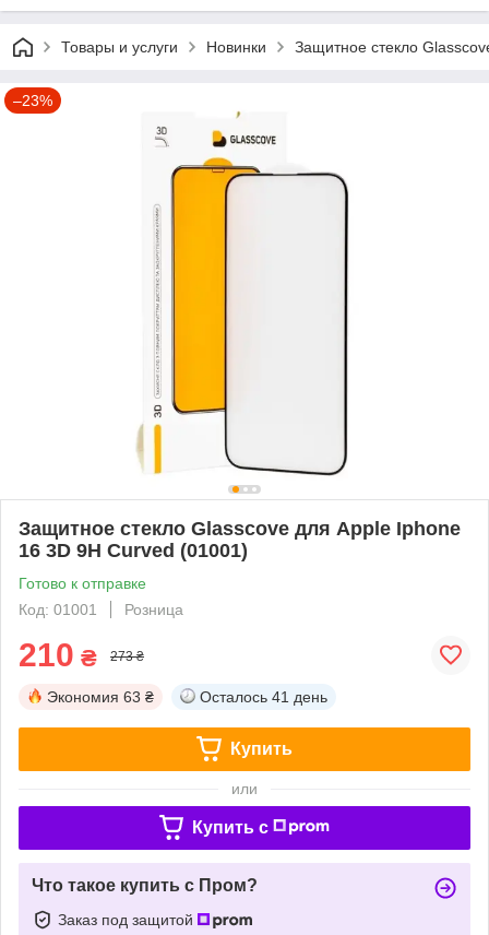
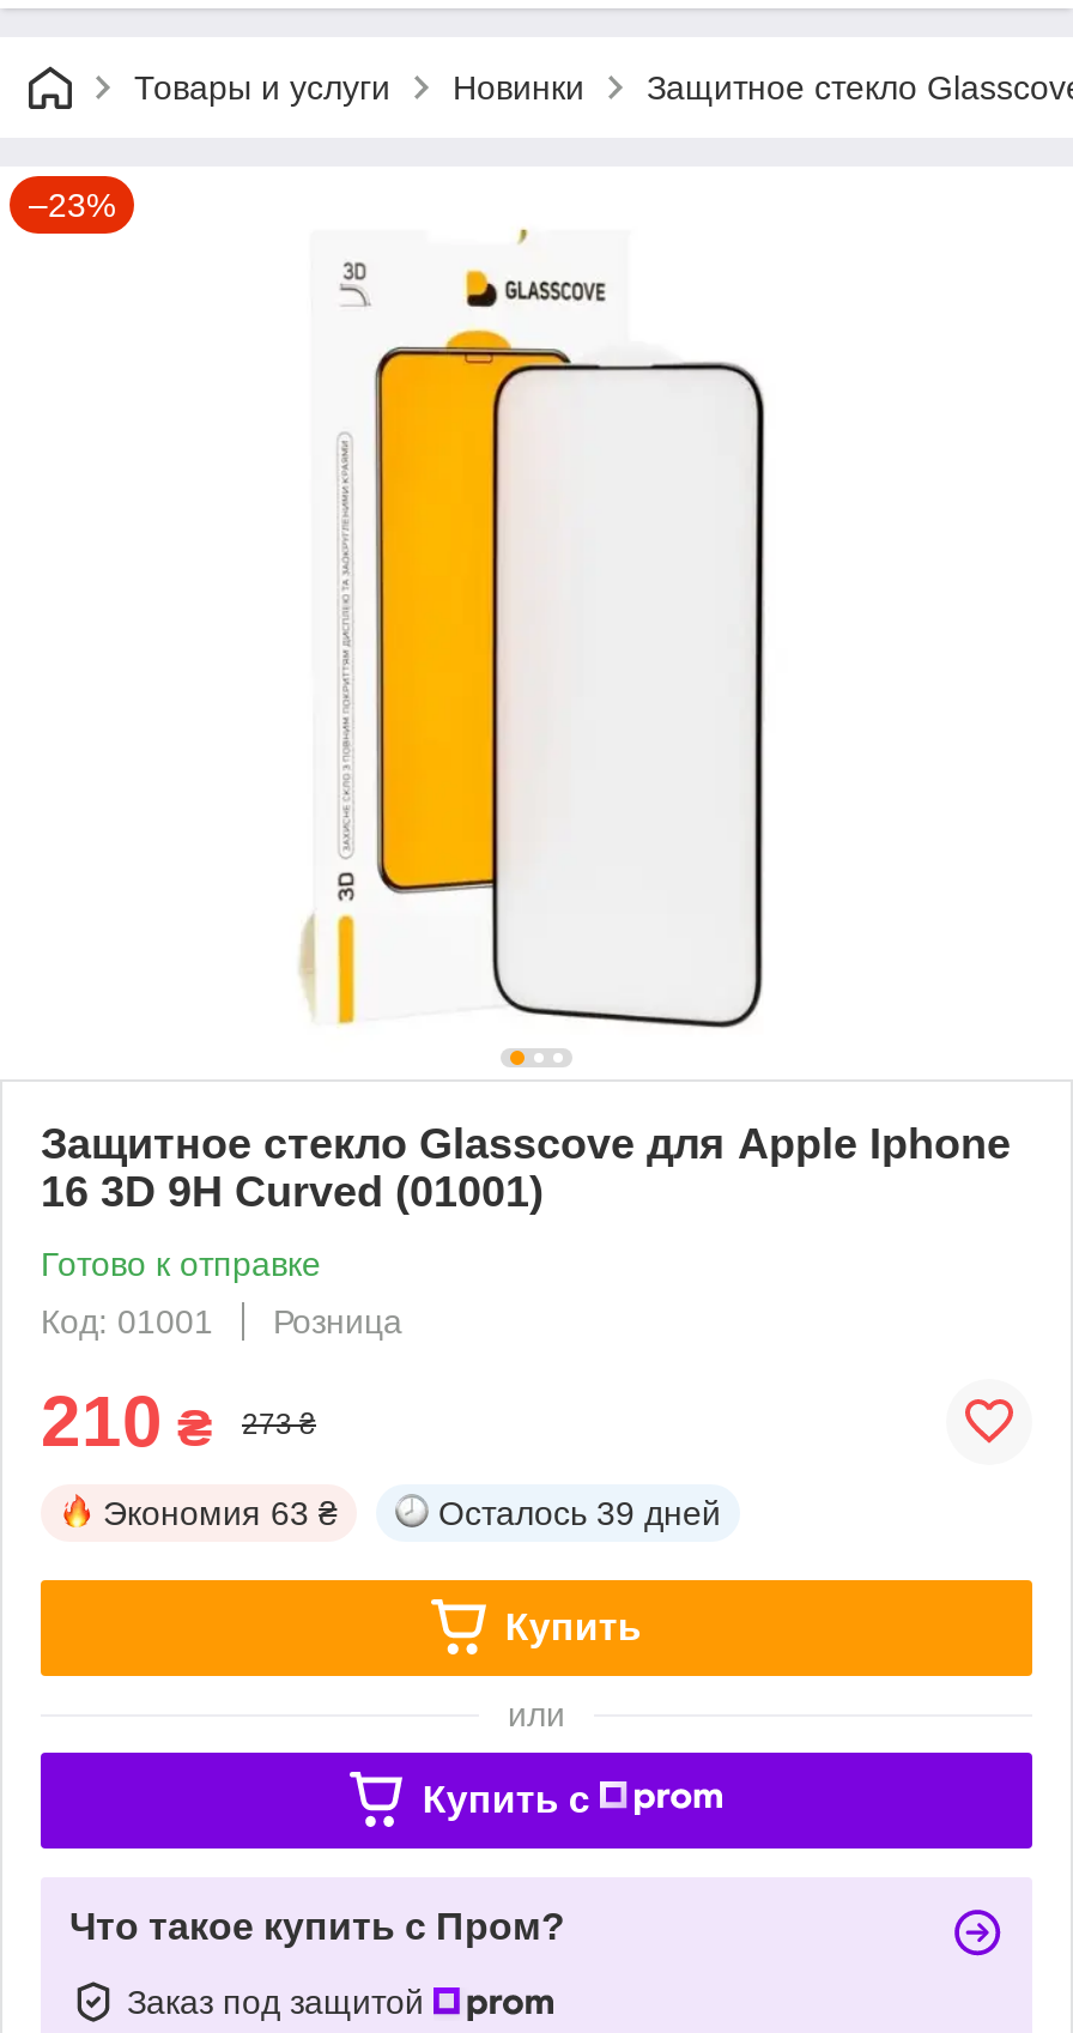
[200,688,327,705] Осталось 41 день -> [438,1493,721,1532] Осталось 39 дней

